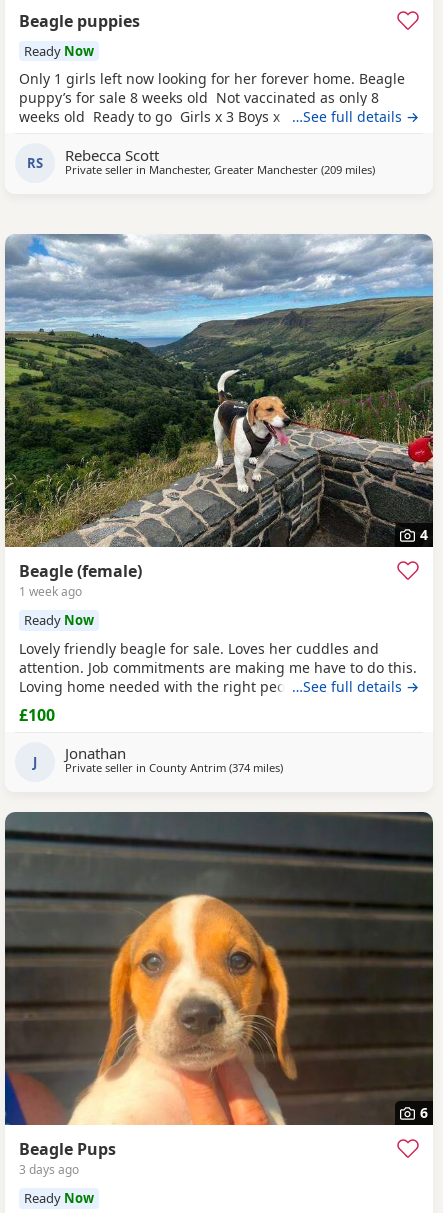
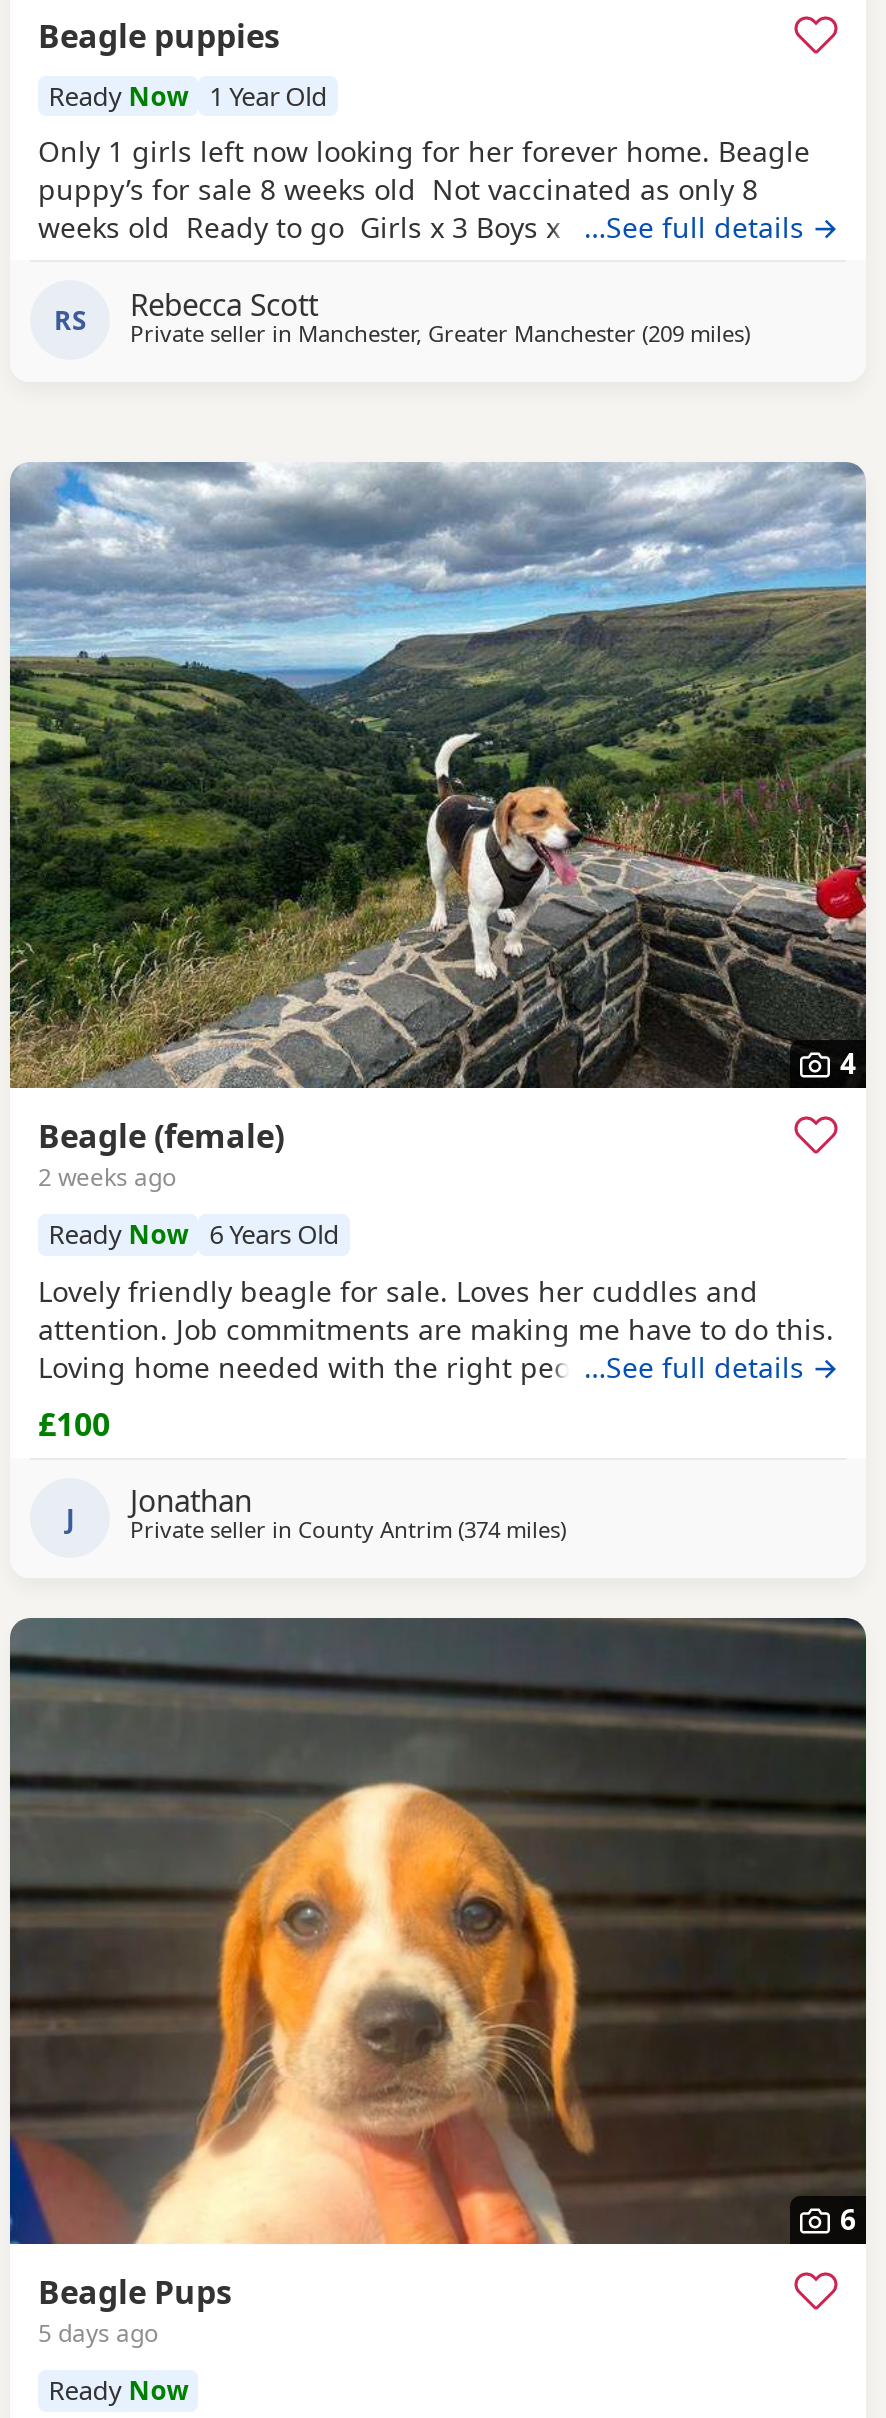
[24,42,94,60] Ready Now -> [48,78,327,114] Ready Now 1 Year Old
[19,583,82,600] 1 week ago -> [38,1160,176,1194] 2 weeks ago
[24,611,94,629] Ready Now -> [48,1216,339,1252] Ready Now 6 Years Old
[19,1161,79,1178] 3 days ago -> [38,2316,158,2350] 5 days ago

